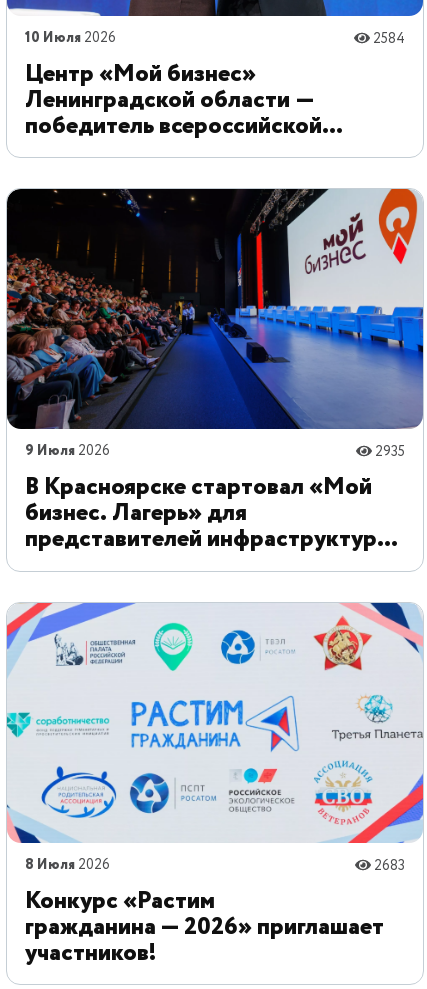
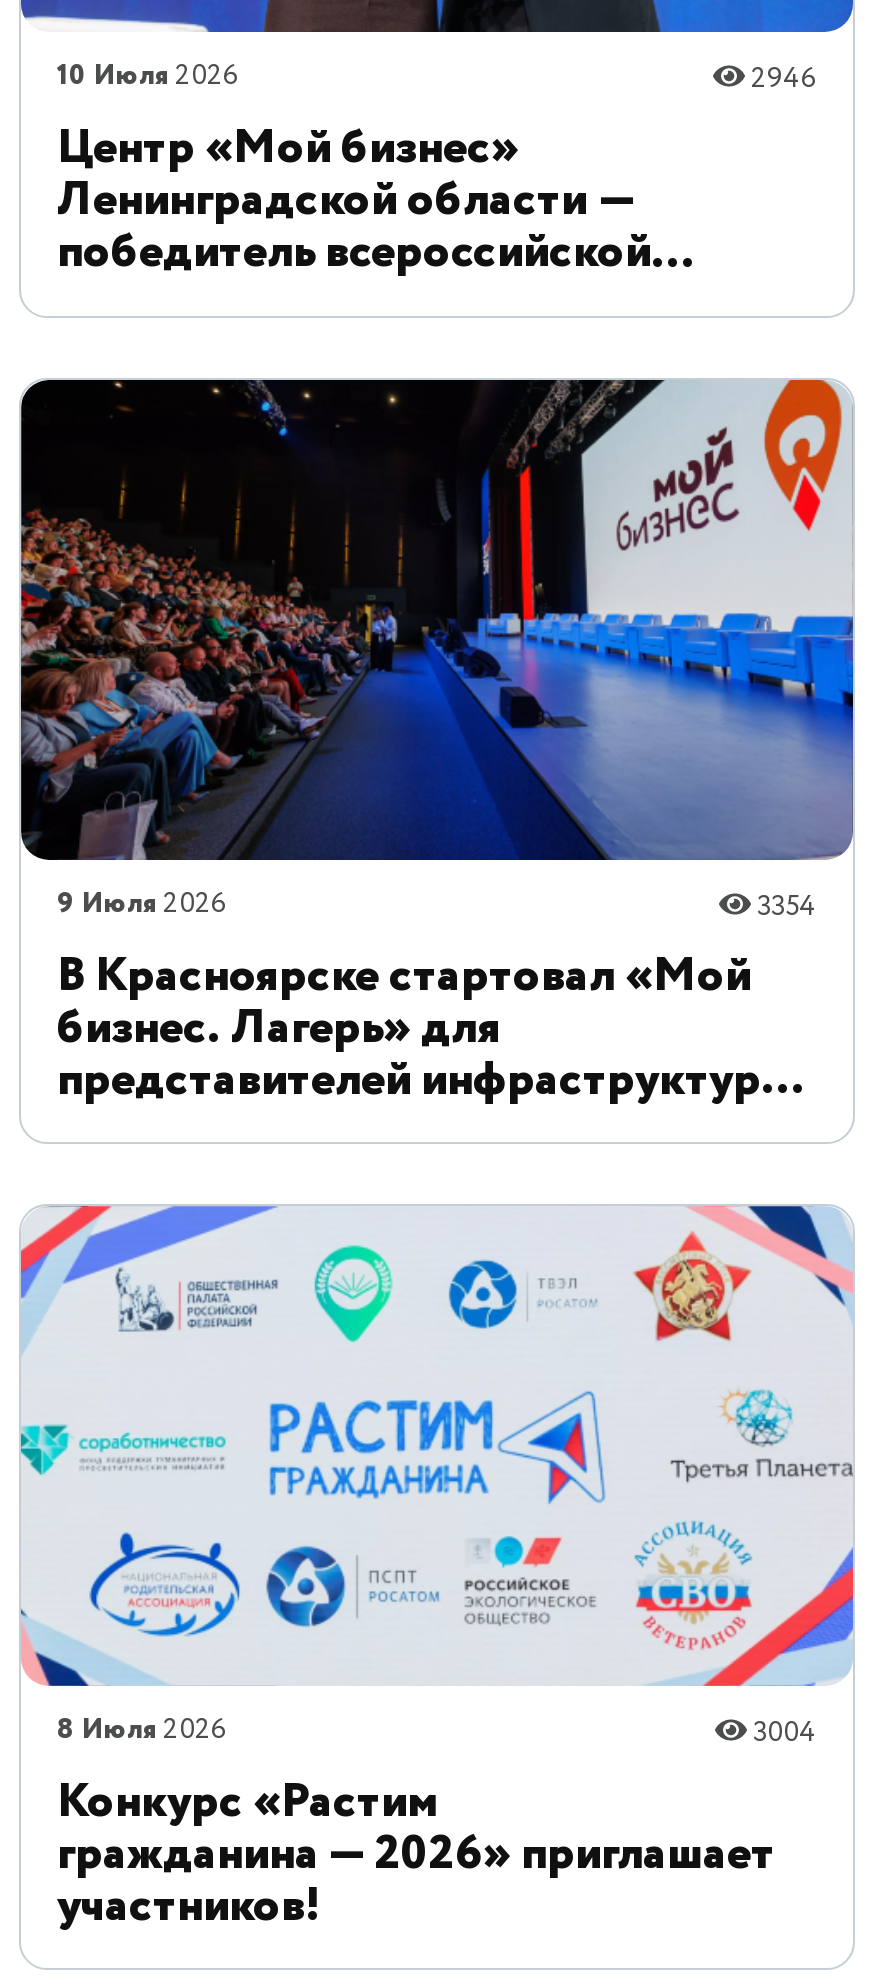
[370,29,405,49] 2584 -> [745,59,817,99] 2946
[372,443,405,463] 2935 -> [751,885,817,925] 3354
[371,856,405,876] 2683 -> [747,1712,817,1752] 3004

